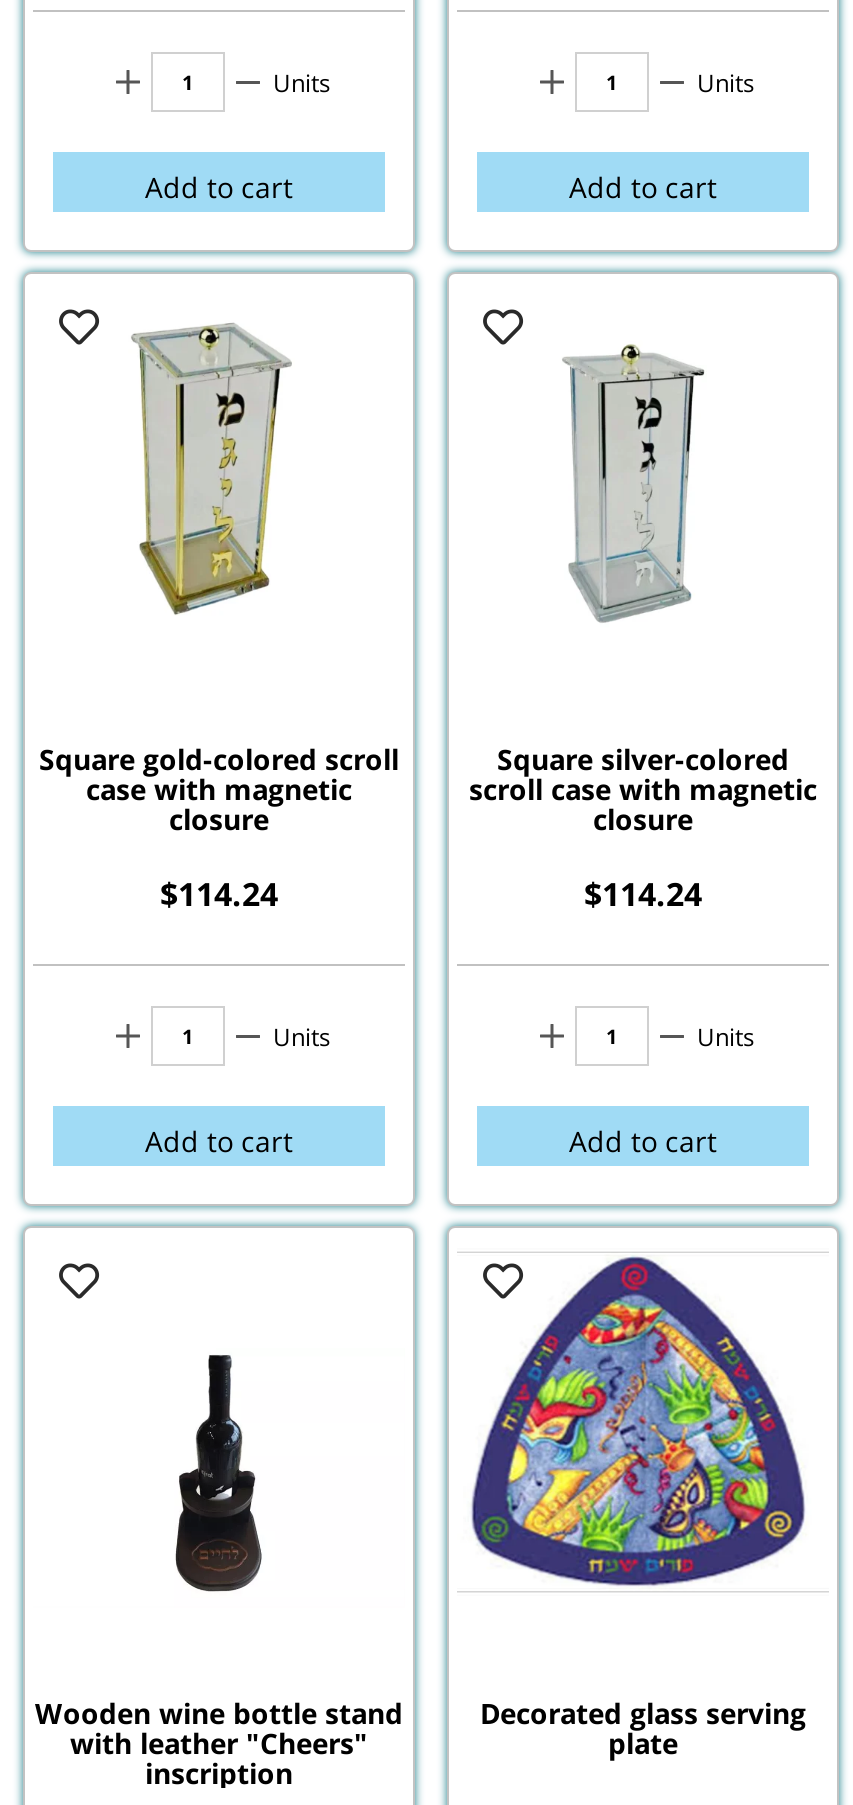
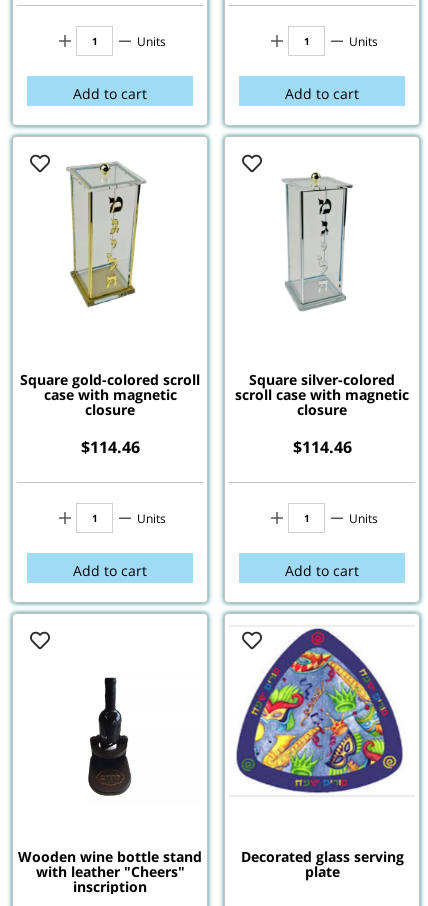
[160,873,278,917] $114.24 -> [80,436,139,458] $114.46
[584,873,702,917] $114.24 -> [292,436,351,458] $114.46

